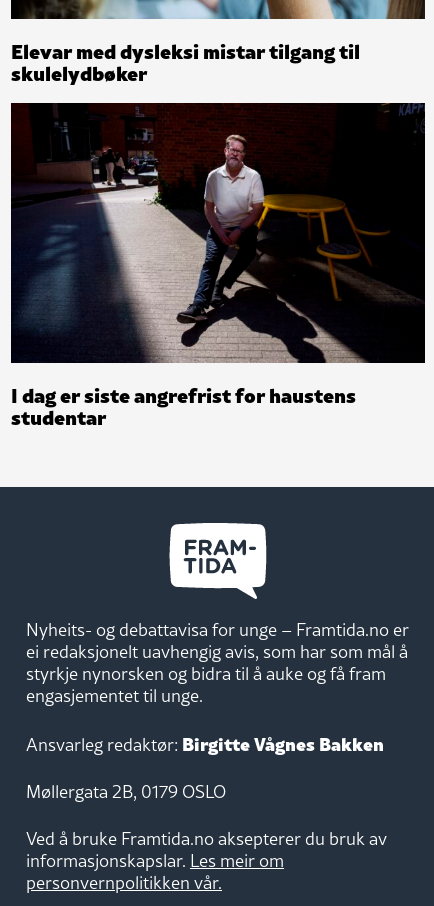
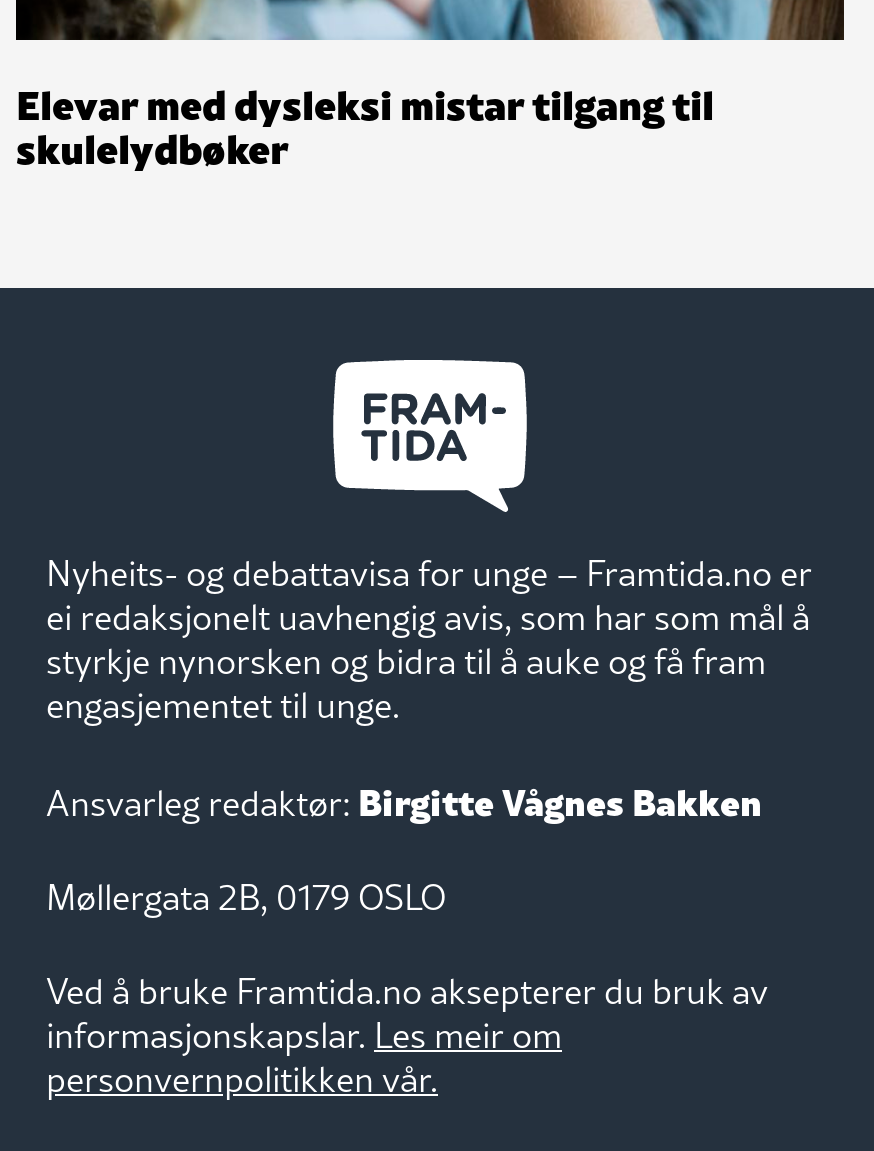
[11,102,425,431] [image] | I dag er siste angrefrist for haustens | studentar -> none

